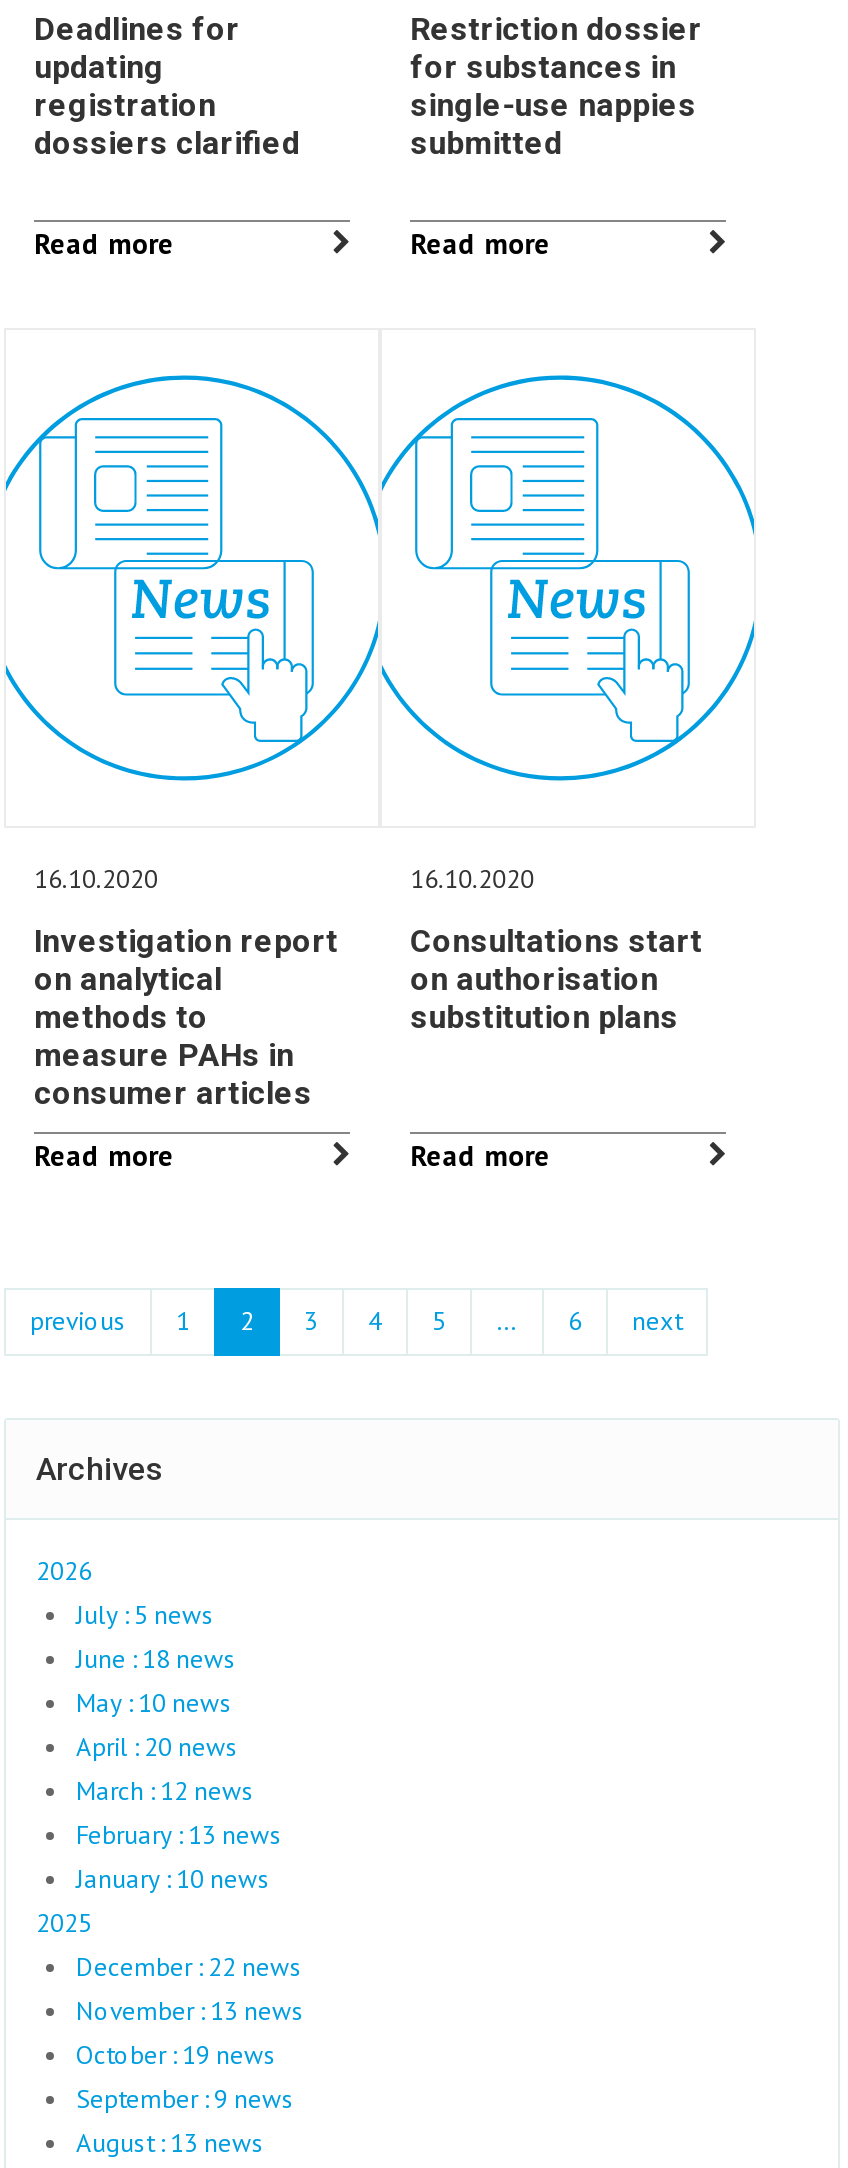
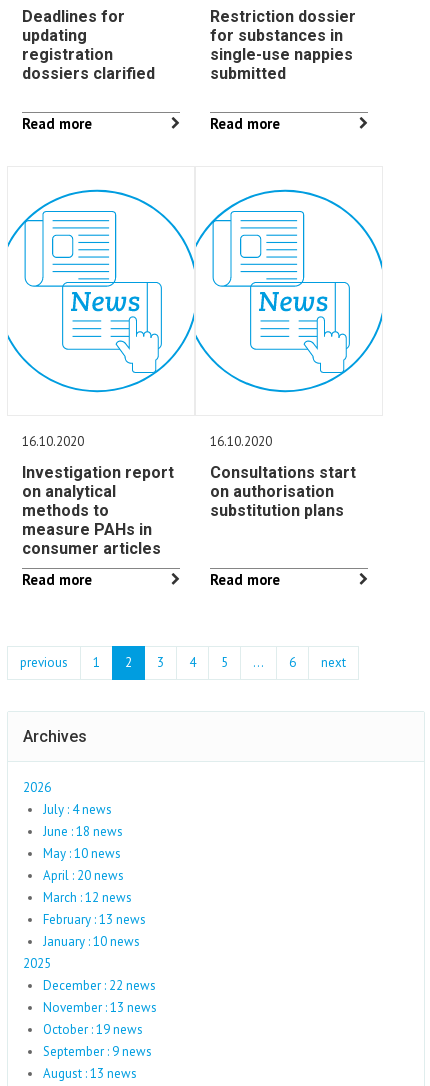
[76,1598,214,1632] July : 5 news -> [43,801,112,818] July : 4 news

